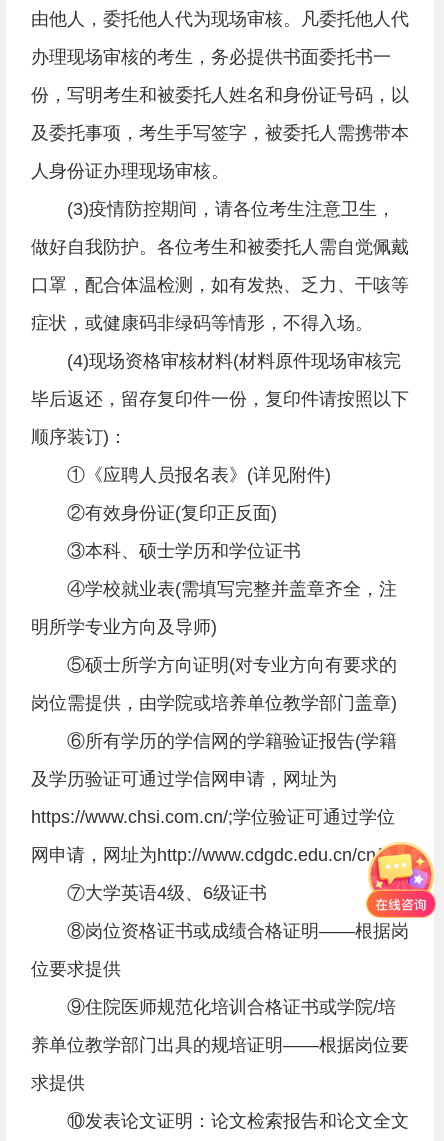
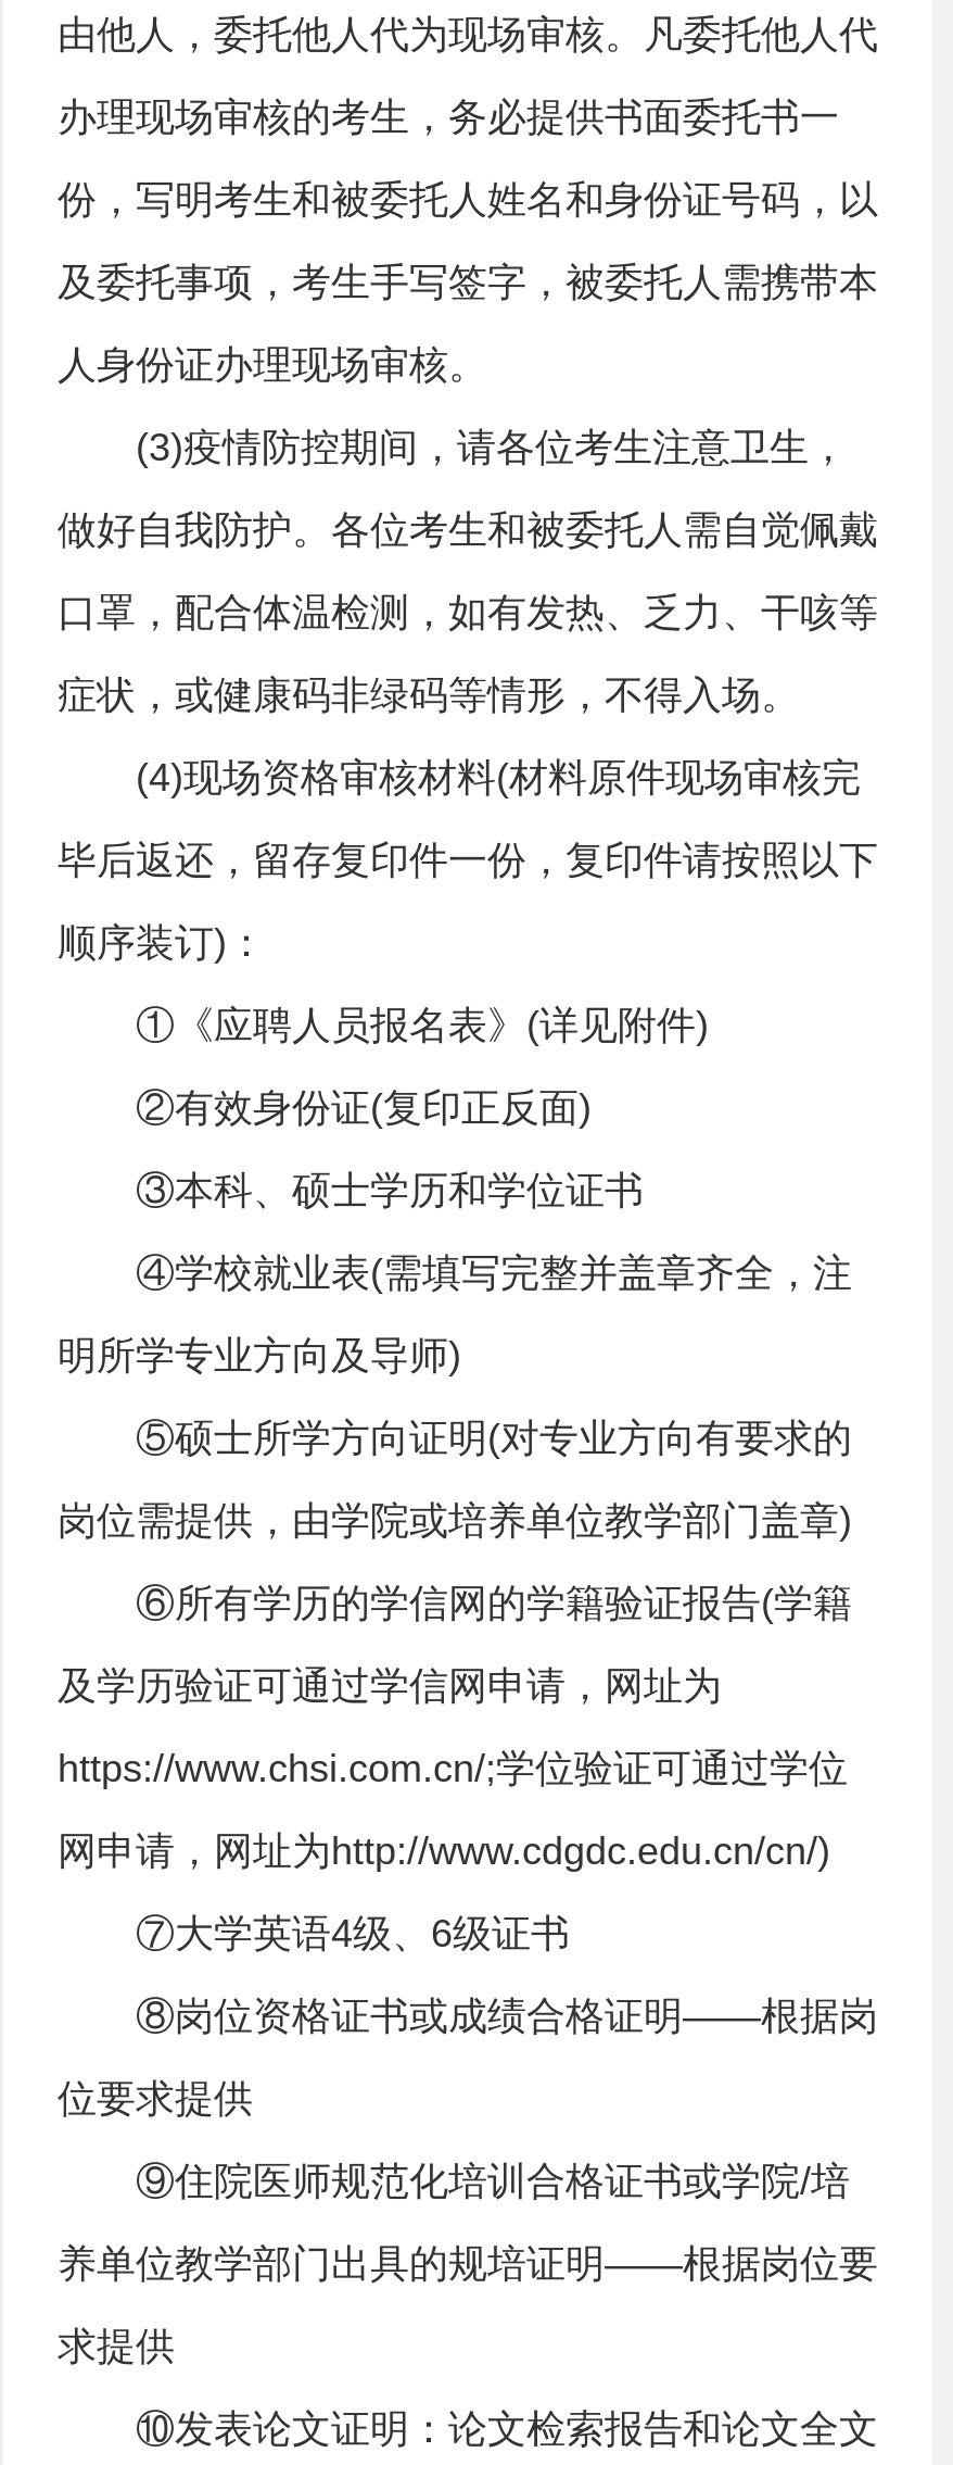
[365,841,437,919] [image] -> none

